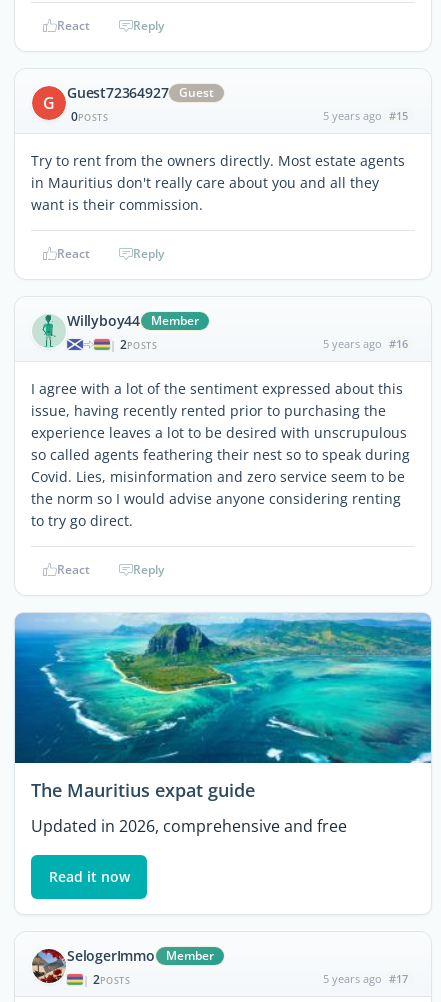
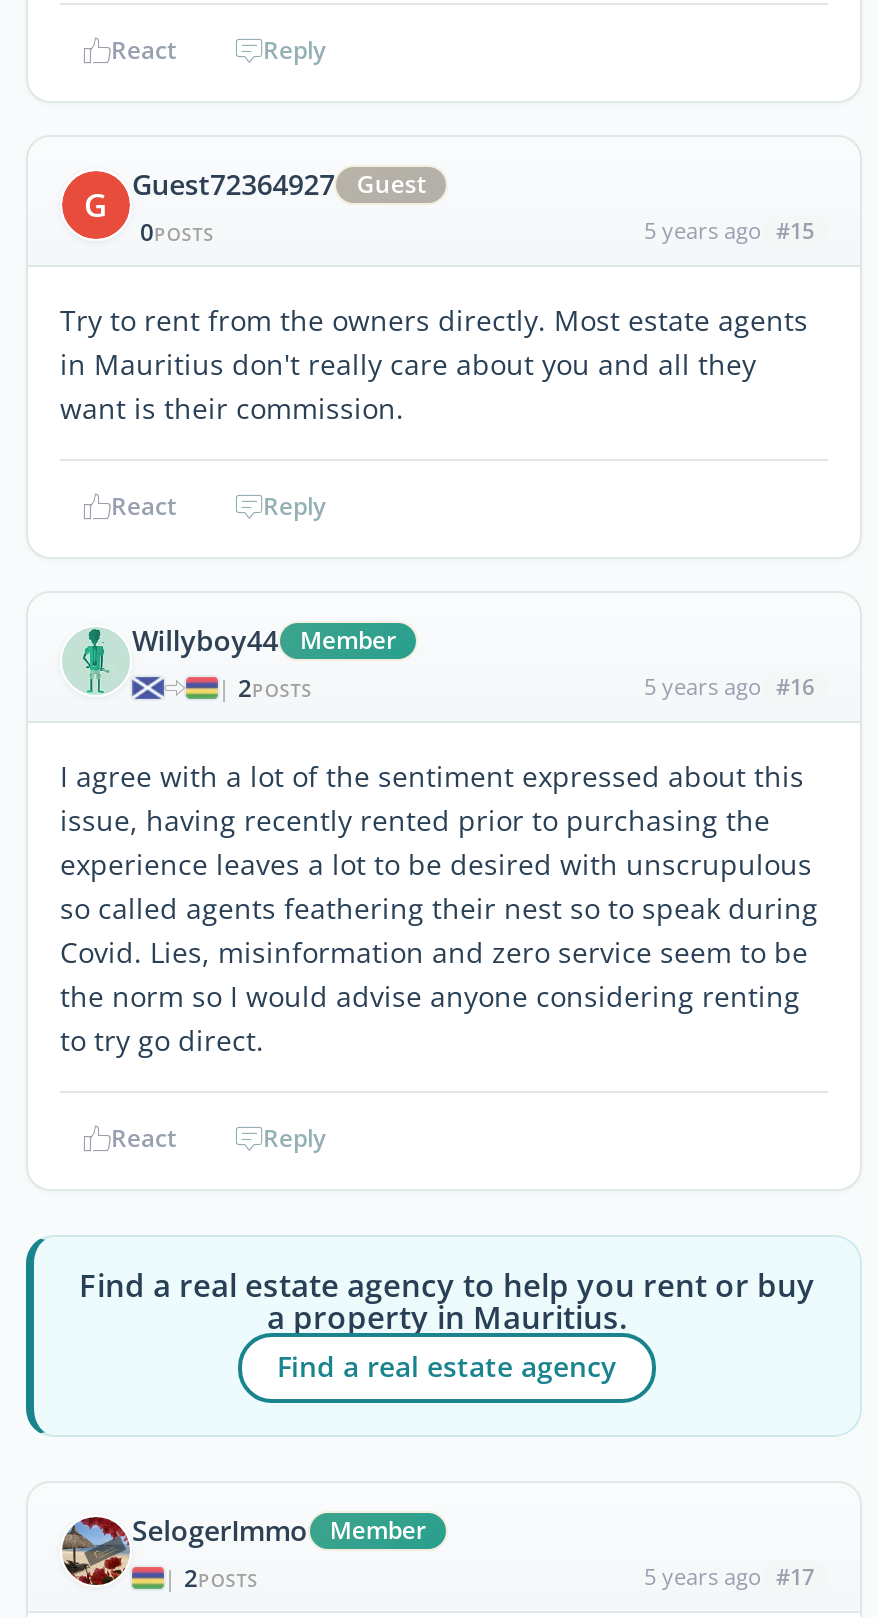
[14,612,432,886] [image] | The Mauritius expat guide | Updated in 2026, comprehensive and free | Read it now -> [24,1233,856,1439] [image] | Find a real estate agency to help you rent or buy | a property in Mauritius. | Find a real estate agency

